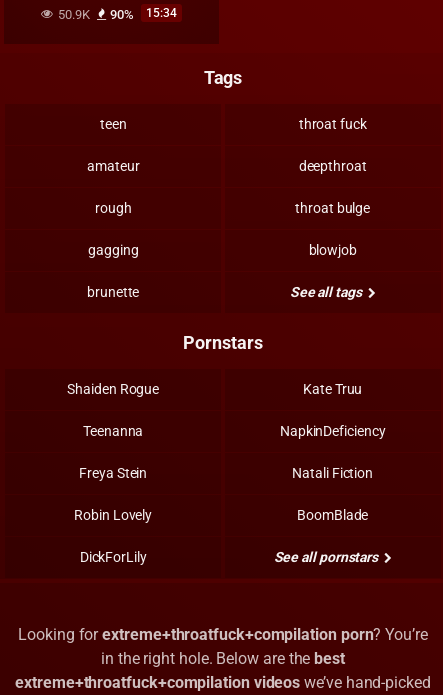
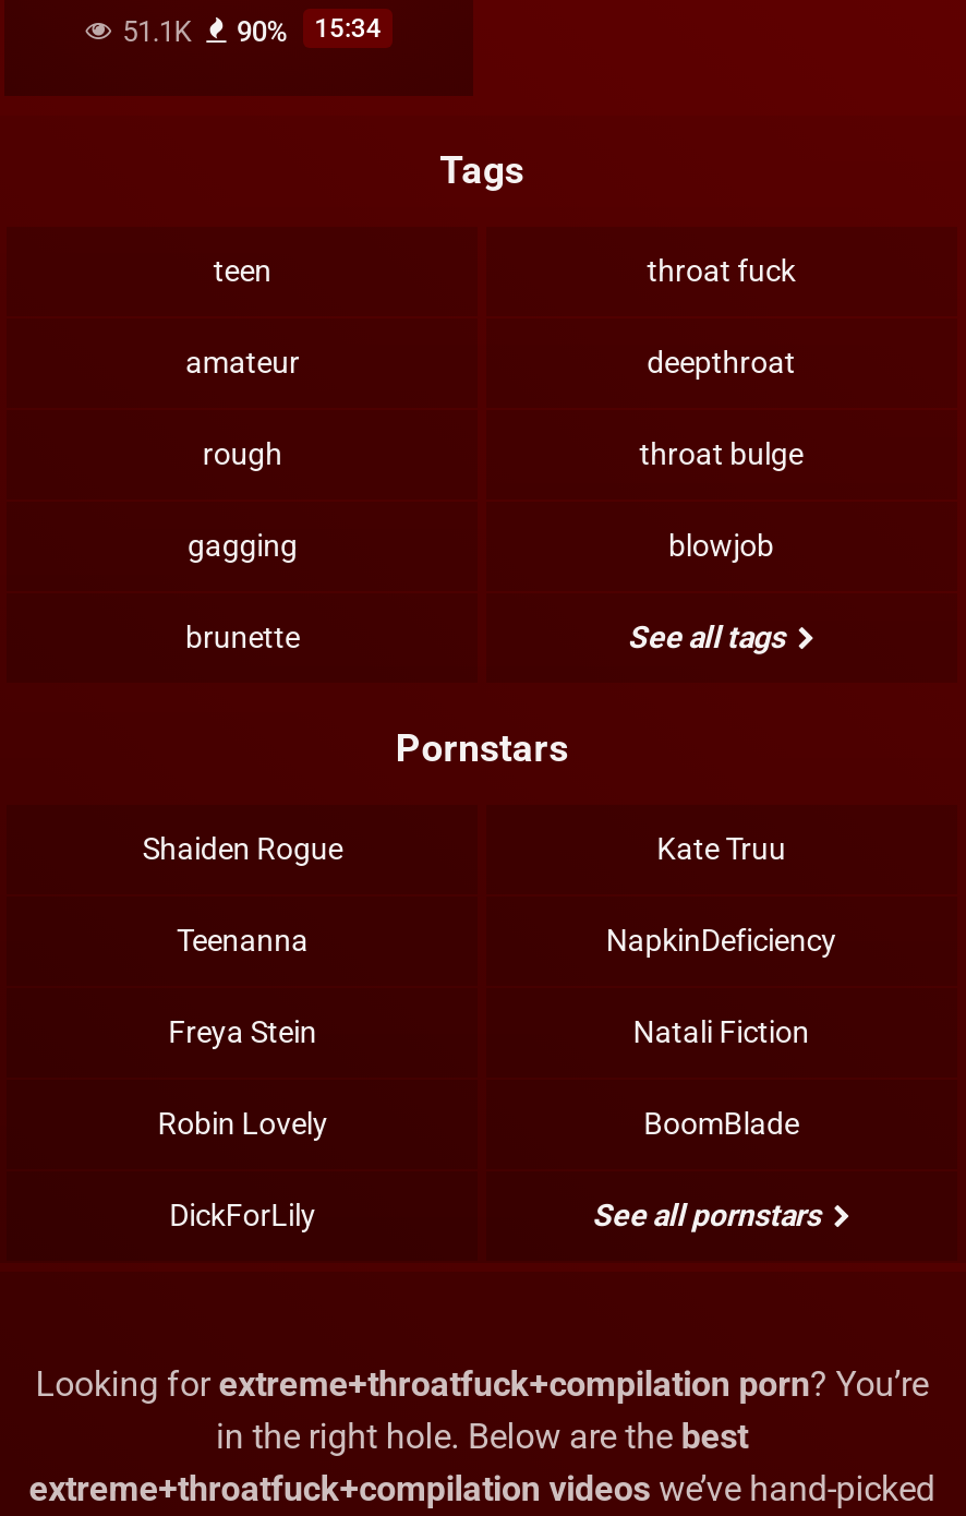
[55,7,90,22] 50.9K -> [116,15,191,48] 51.1K

